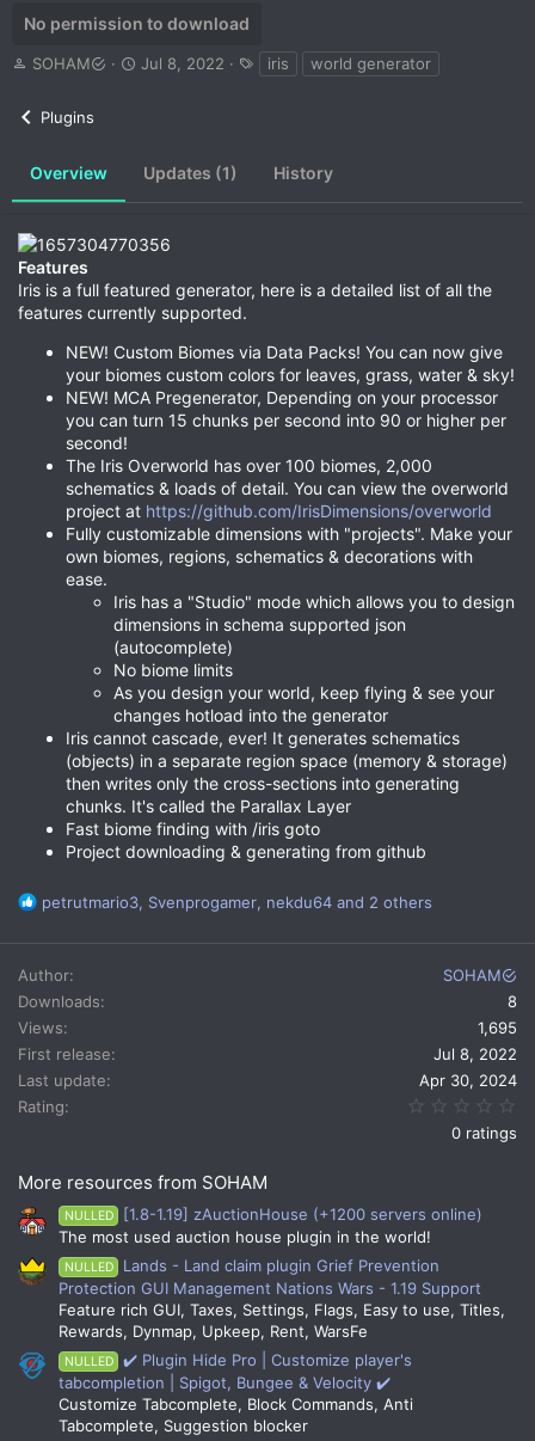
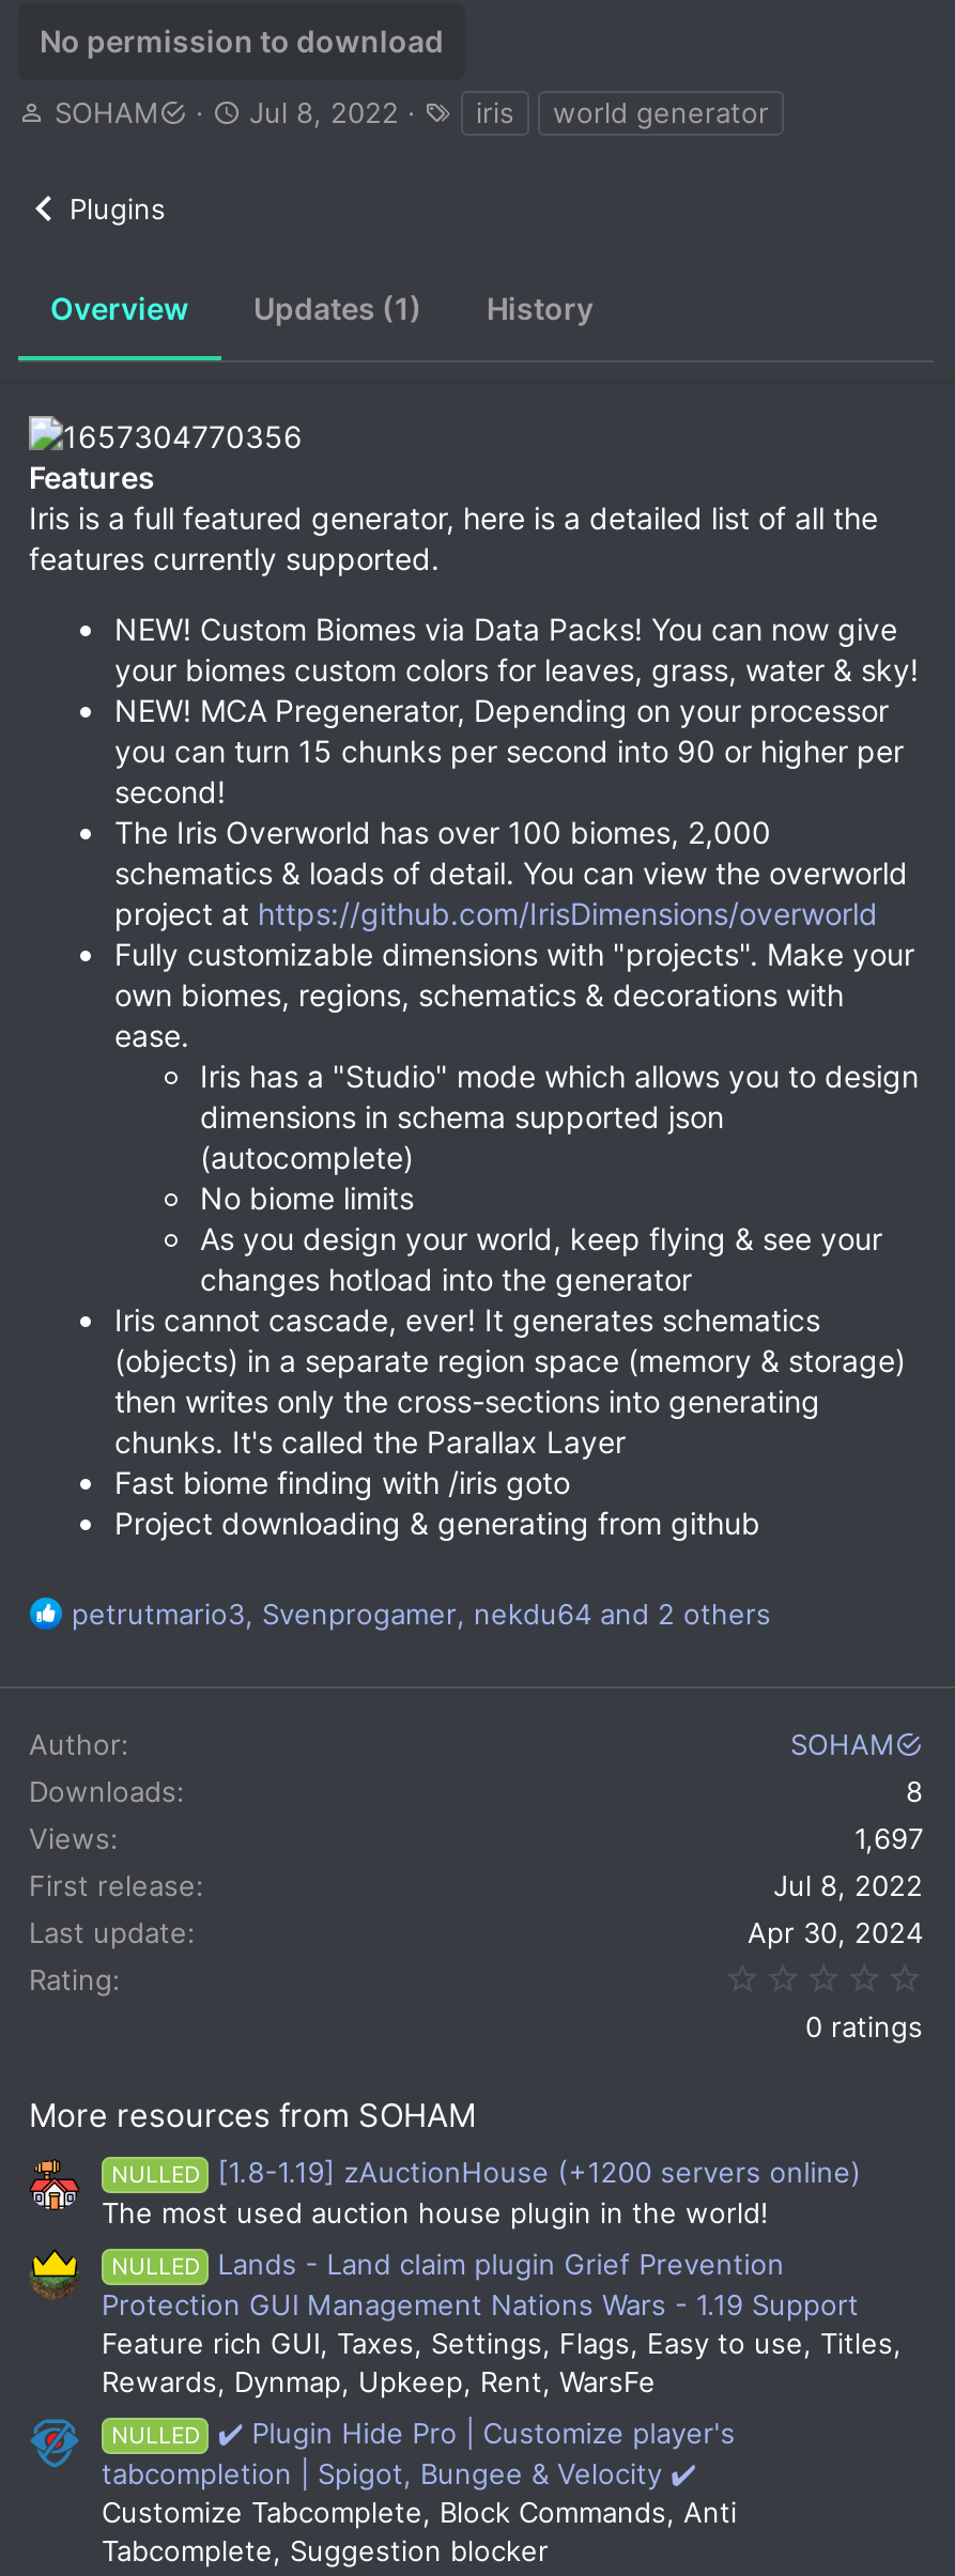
[478,1018,517,1037] 1,695 -> [854,1820,923,1855] 1,697

